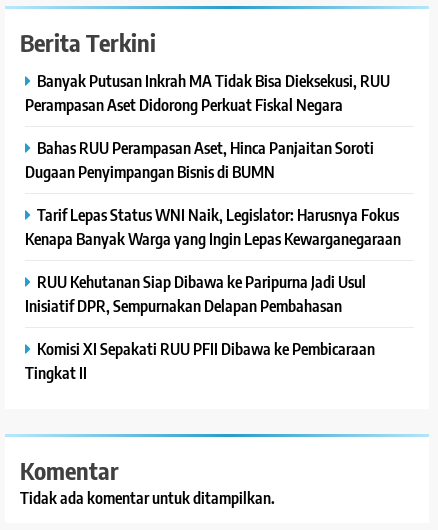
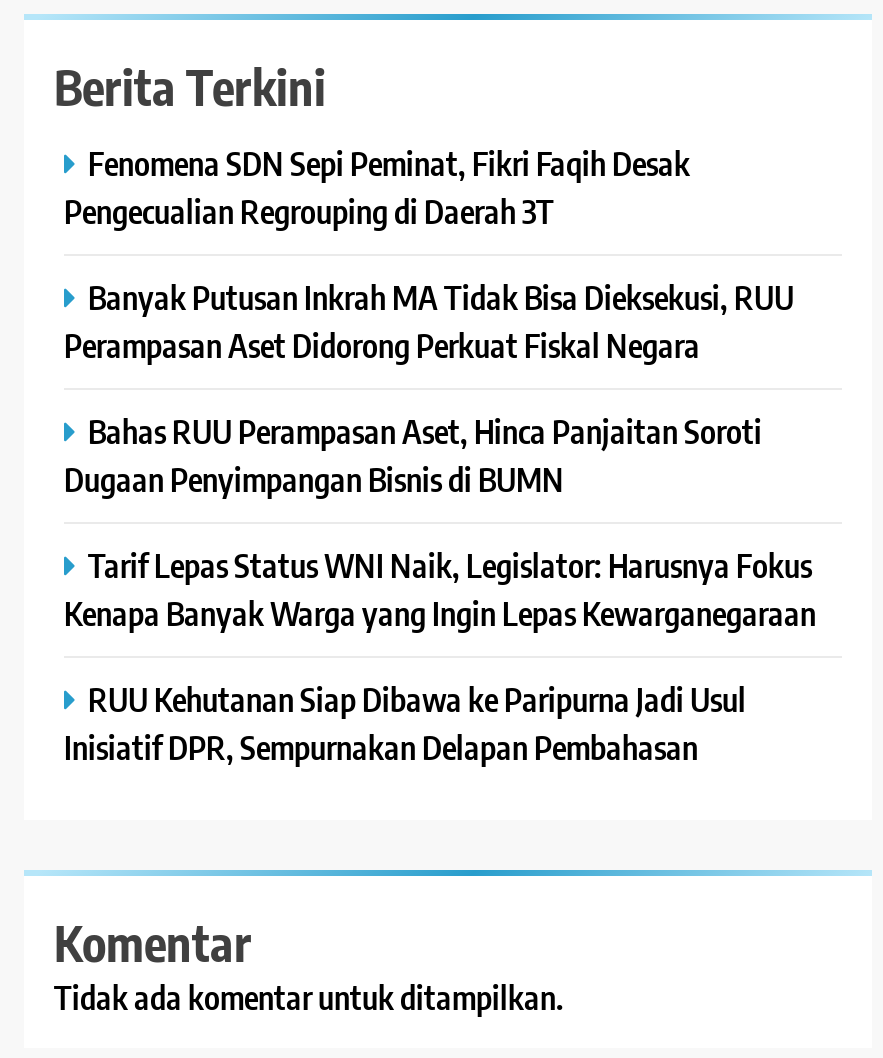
none -> [64,142,690,232] Fenomena SDN Sepi Peminat, Fikri Faqih Desak | Pengecualian Regrouping di Daerah 3T
moved [25,70,401,316] -> [64,276,816,768]: Banyak Putusan Inkrah MA Tidak Bisa Dieksekusi, RUU | Perampasan Aset Didorong Perkuat Fiskal Negara | Bahas RUU Perampasan Aset, Hinca Panjaitan Soroti | Dugaan Penyimpangan Bisnis di BUMN | Tarif Lepas Status WNI Naik, Legislator: Harusnya Fokus | Kenapa Banyak Warga yang Ingin Lepas Kewarganegaraan | RUU Kehutanan Siap Dibawa ke Paripurna Jadi Usul | Inisiatif DPR, Sempurnakan Delapan Pembahasan
[25,338,375,383] Komisi XI Sepakati RUU PFII Dibawa ke Pembicaraan | Tingkat II -> none

